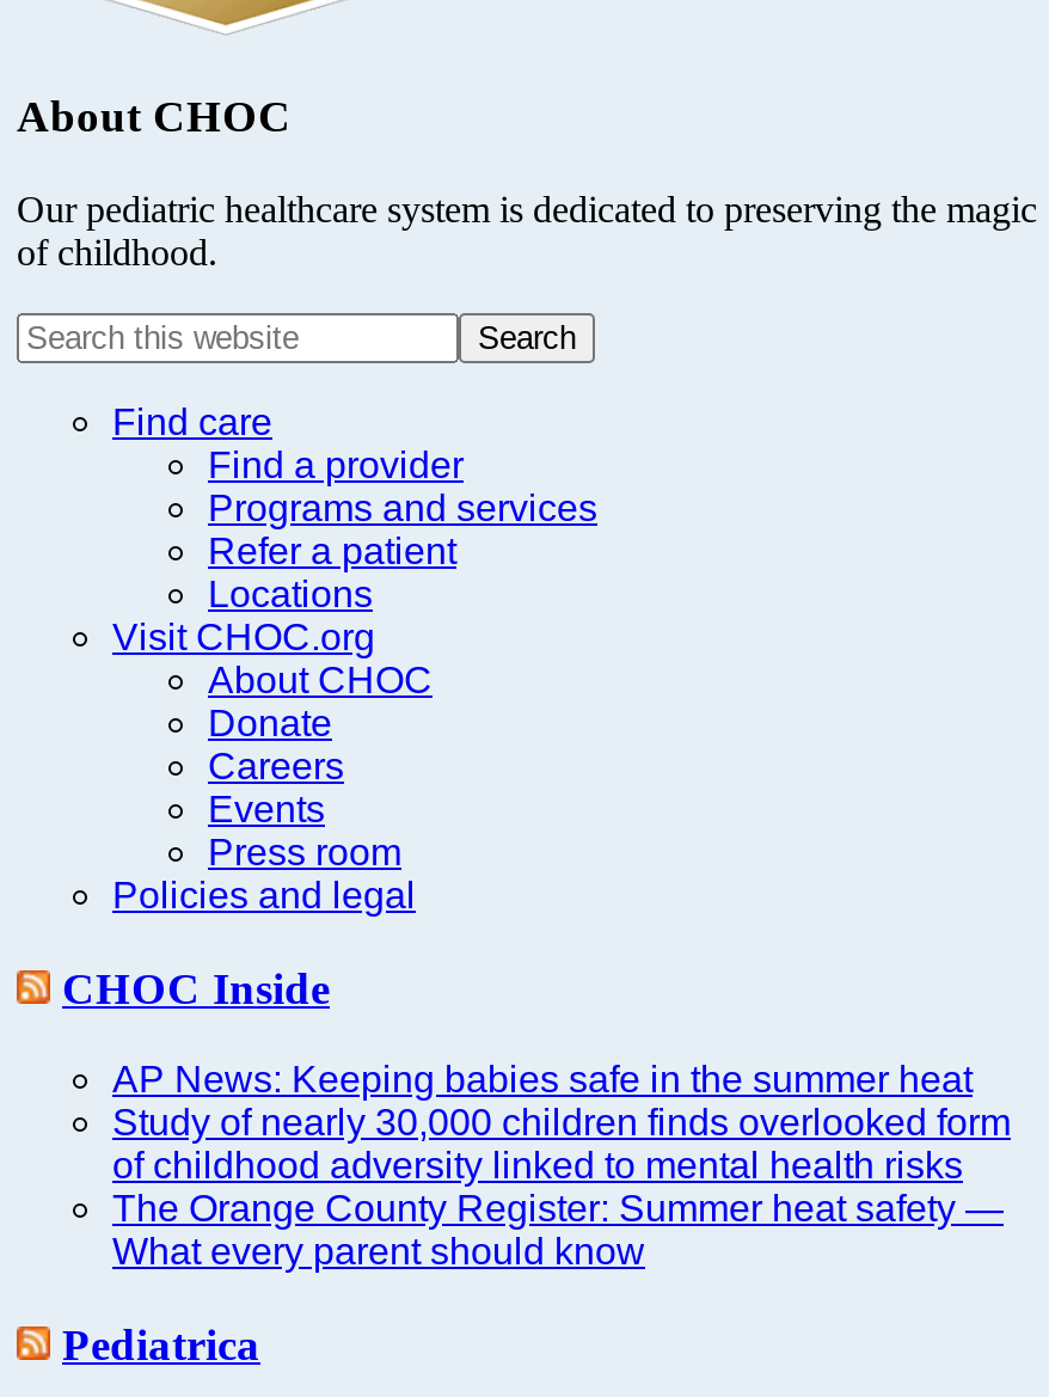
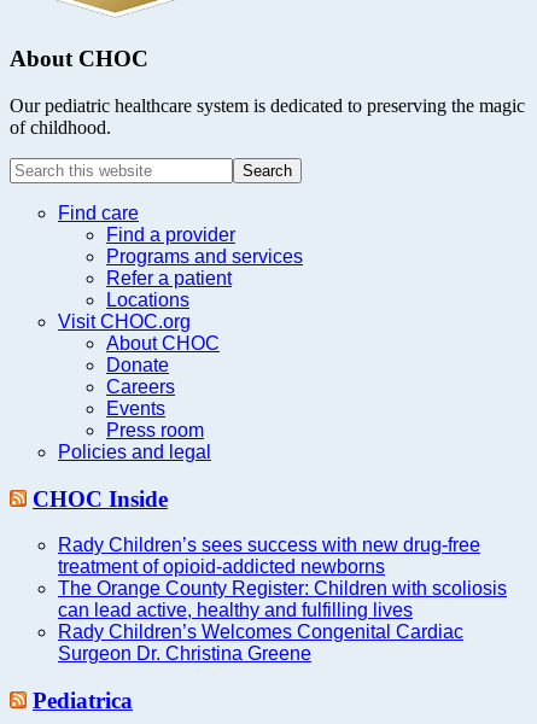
[112,1059,1011,1272] AP News: Keeping babies safe in the summer heat | Study of nearly 30,000 children finds overlooked form | of childhood adversity linked to mental health risks | The Orange County Register: Summer heat safety — | What every parent should know -> [58,535,507,664] Rady Children’s sees success with new drug-free | treatment of opioid-addicted newborns | The Orange County Register: Children with scoliosis | can lead active, healthy and fulfilling lives | Rady Children’s Welcomes Congenital Cardiac | Surgeon Dr. Christina Greene

